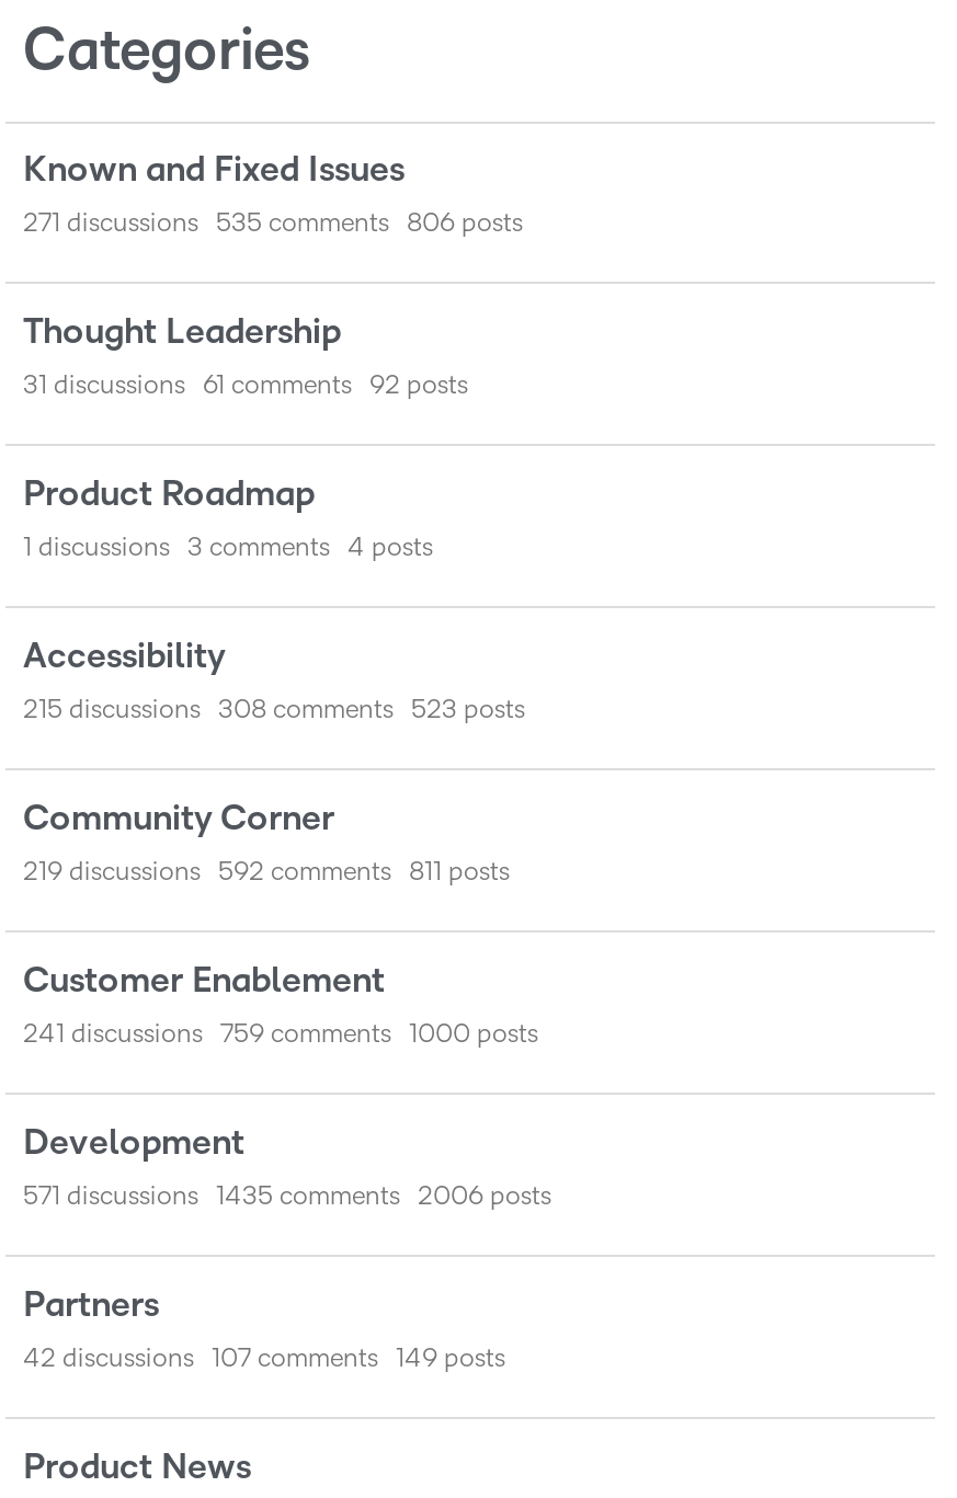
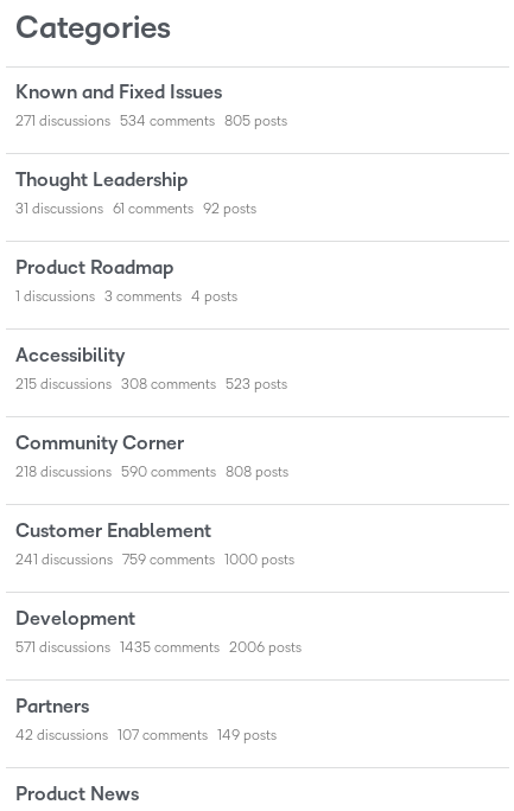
[216,209,389,238] 535 comments -> [120,114,215,129] 534 comments
[407,209,523,238] 806 posts -> [224,114,287,129] 805 posts
[23,858,201,887] 219 discussions -> [15,465,112,480] 218 discussions
[218,858,391,887] 592 comments -> [121,465,216,480] 590 comments
[409,858,510,887] 811 posts -> [226,465,288,480] 808 posts

